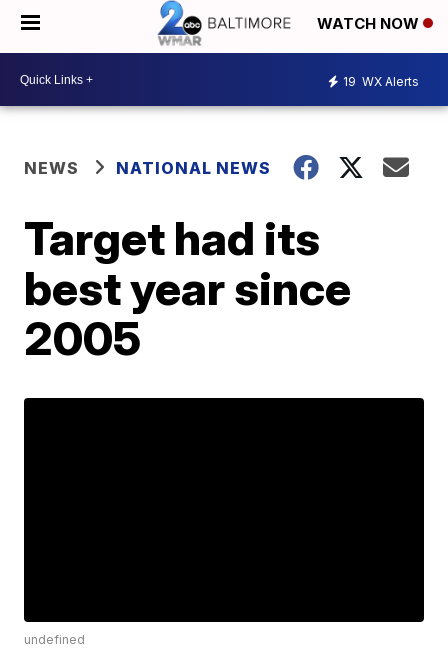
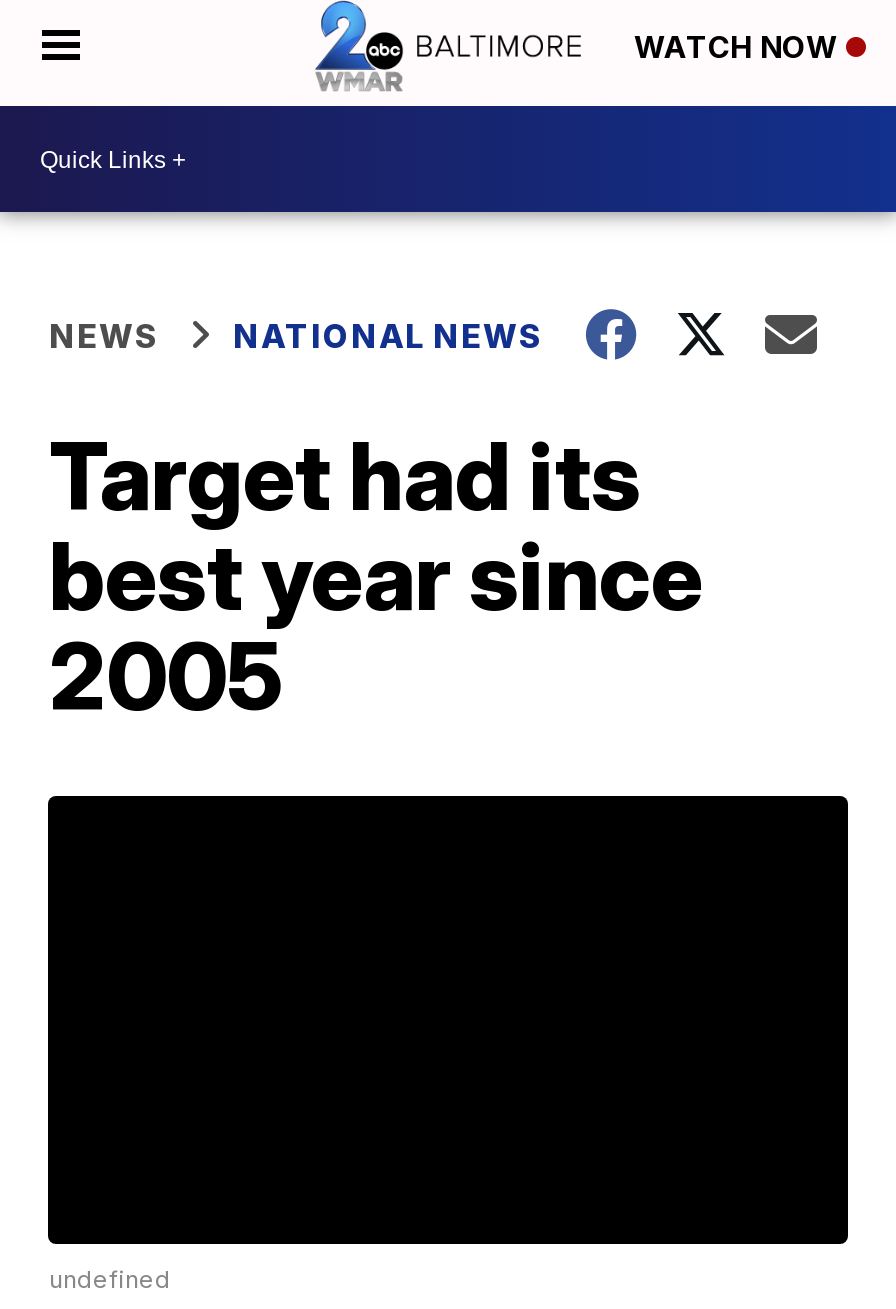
[343,73,419,88] 19 WX Alerts -> none

